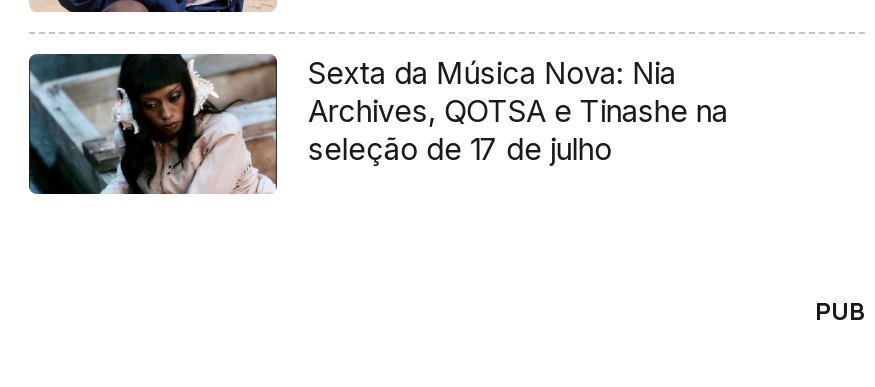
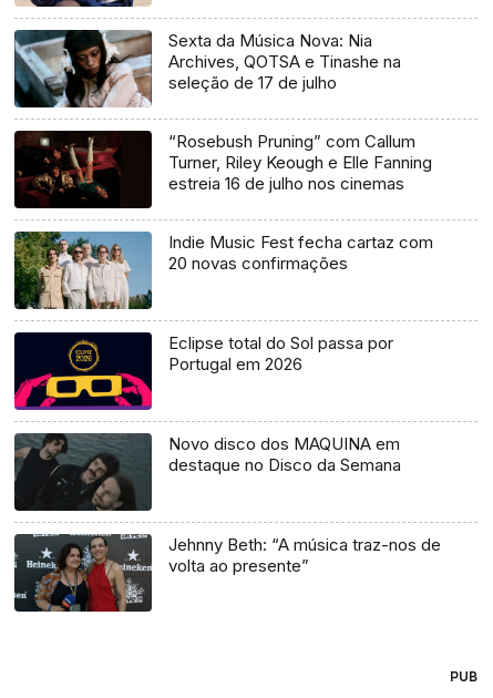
none -> [13,130,434,274] [image] | “Rosebush Pruning” com Callum | Turner, Riley Keough e Elle Fanning | estreia 16 de julho nos cinemas | Indie Music Fest fecha cartaz com | 20 novas confirmações
none -> [13,230,394,374] [image] | Eclipse total do Sol passa por | Portugal em 2026
none -> [13,331,401,475] [image] | Novo disco dos MAQUINA em | destaque no Disco da Semana
none -> [13,432,441,576] [image] | Jehnny Beth: “A música traz-nos de | volta ao presente”
none -> [13,534,152,613] [image]

